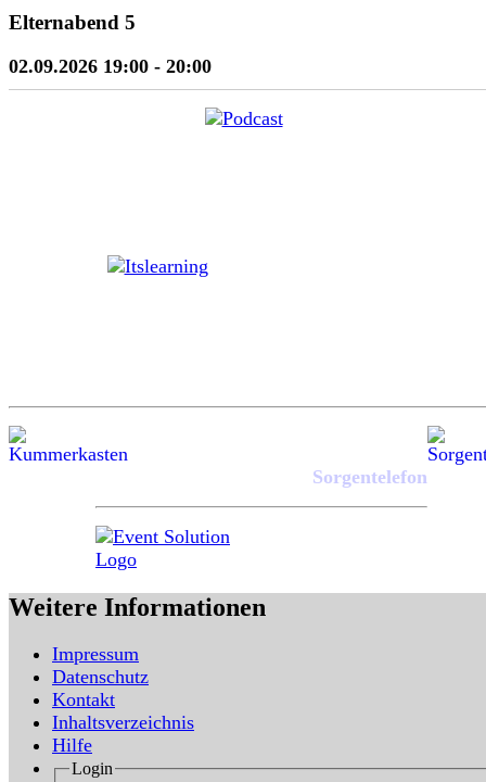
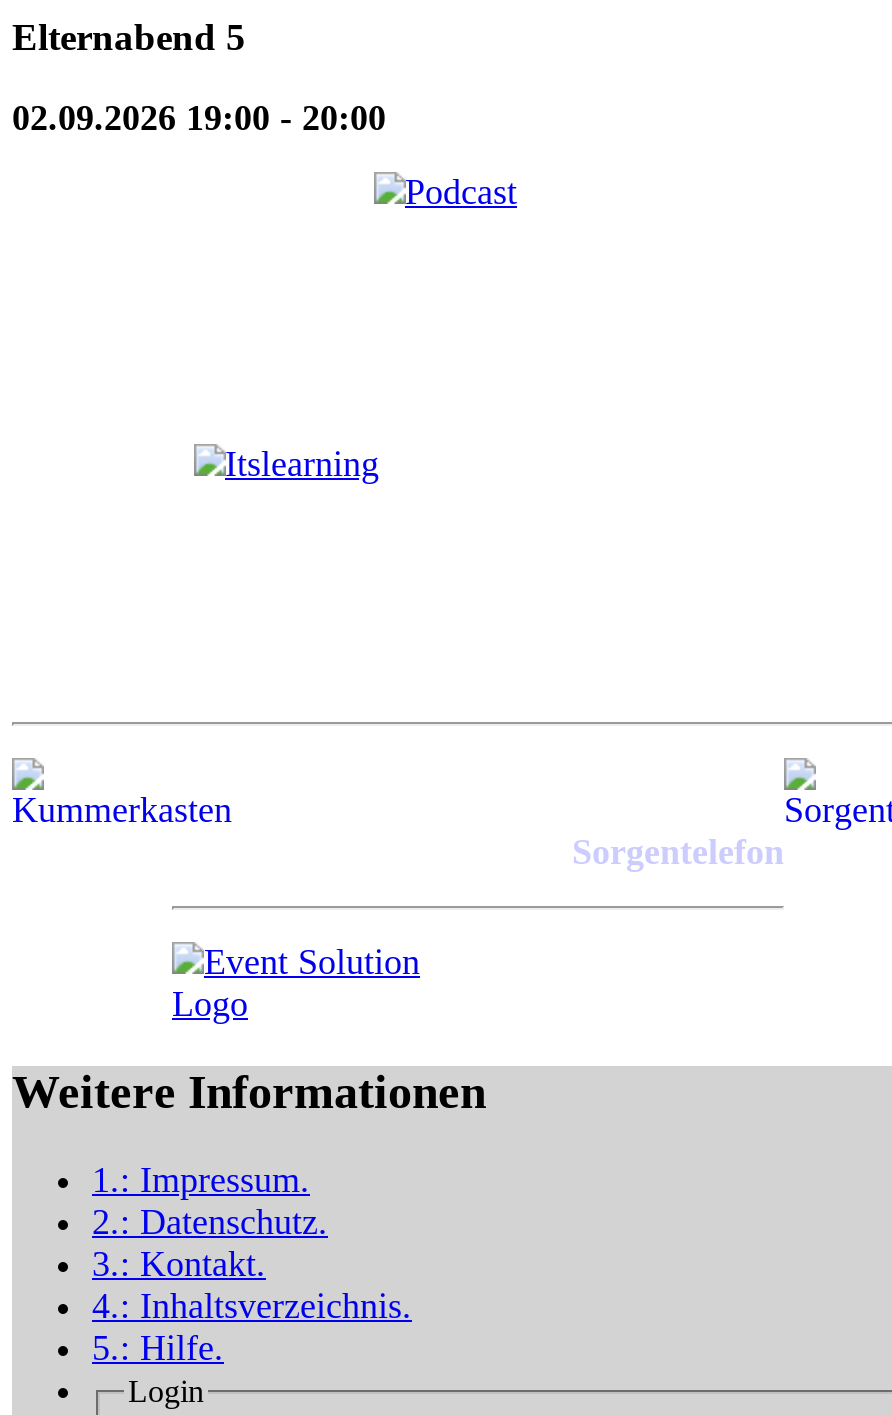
[52,643,194,756] Impressum | Datenschutz | Kontakt | Inhaltsverzeichnis | Hilfe -> [92,1160,412,1368] 1.: Impressum. | 2.: Datenschutz. | 3.: Kontakt. | 4.: Inhaltsverzeichnis. | 5.: Hilfe.

